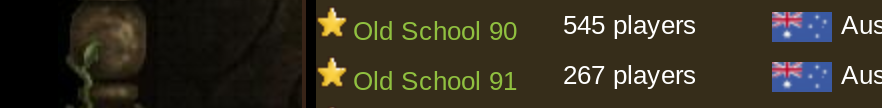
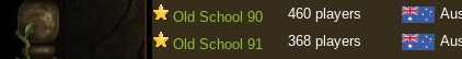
[353,10,697,46] Old School 90 545 players -> [172,5,361,25] Old School 90 460 players
[353,60,697,96] Old School 91 267 players -> [172,33,361,52] Old School 91 368 players

